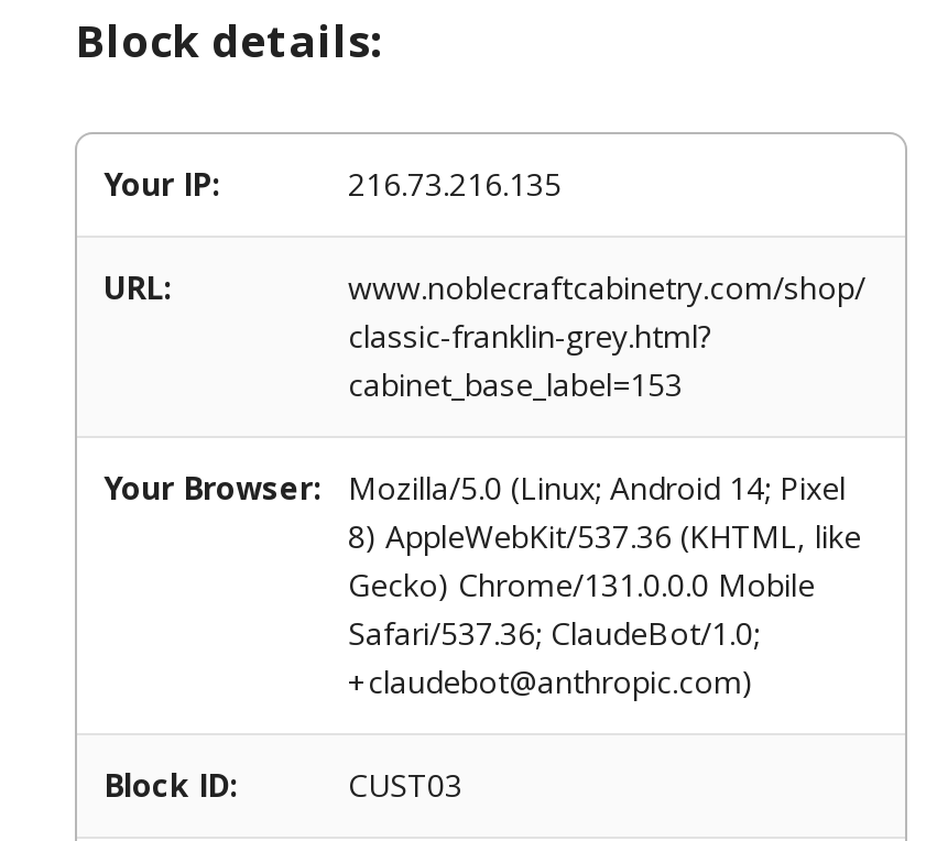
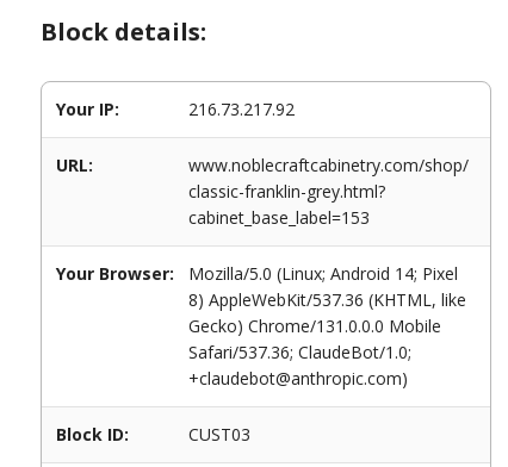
[348,163,562,205] 216.73.216.135 -> [188,98,295,120] 216.73.217.92

